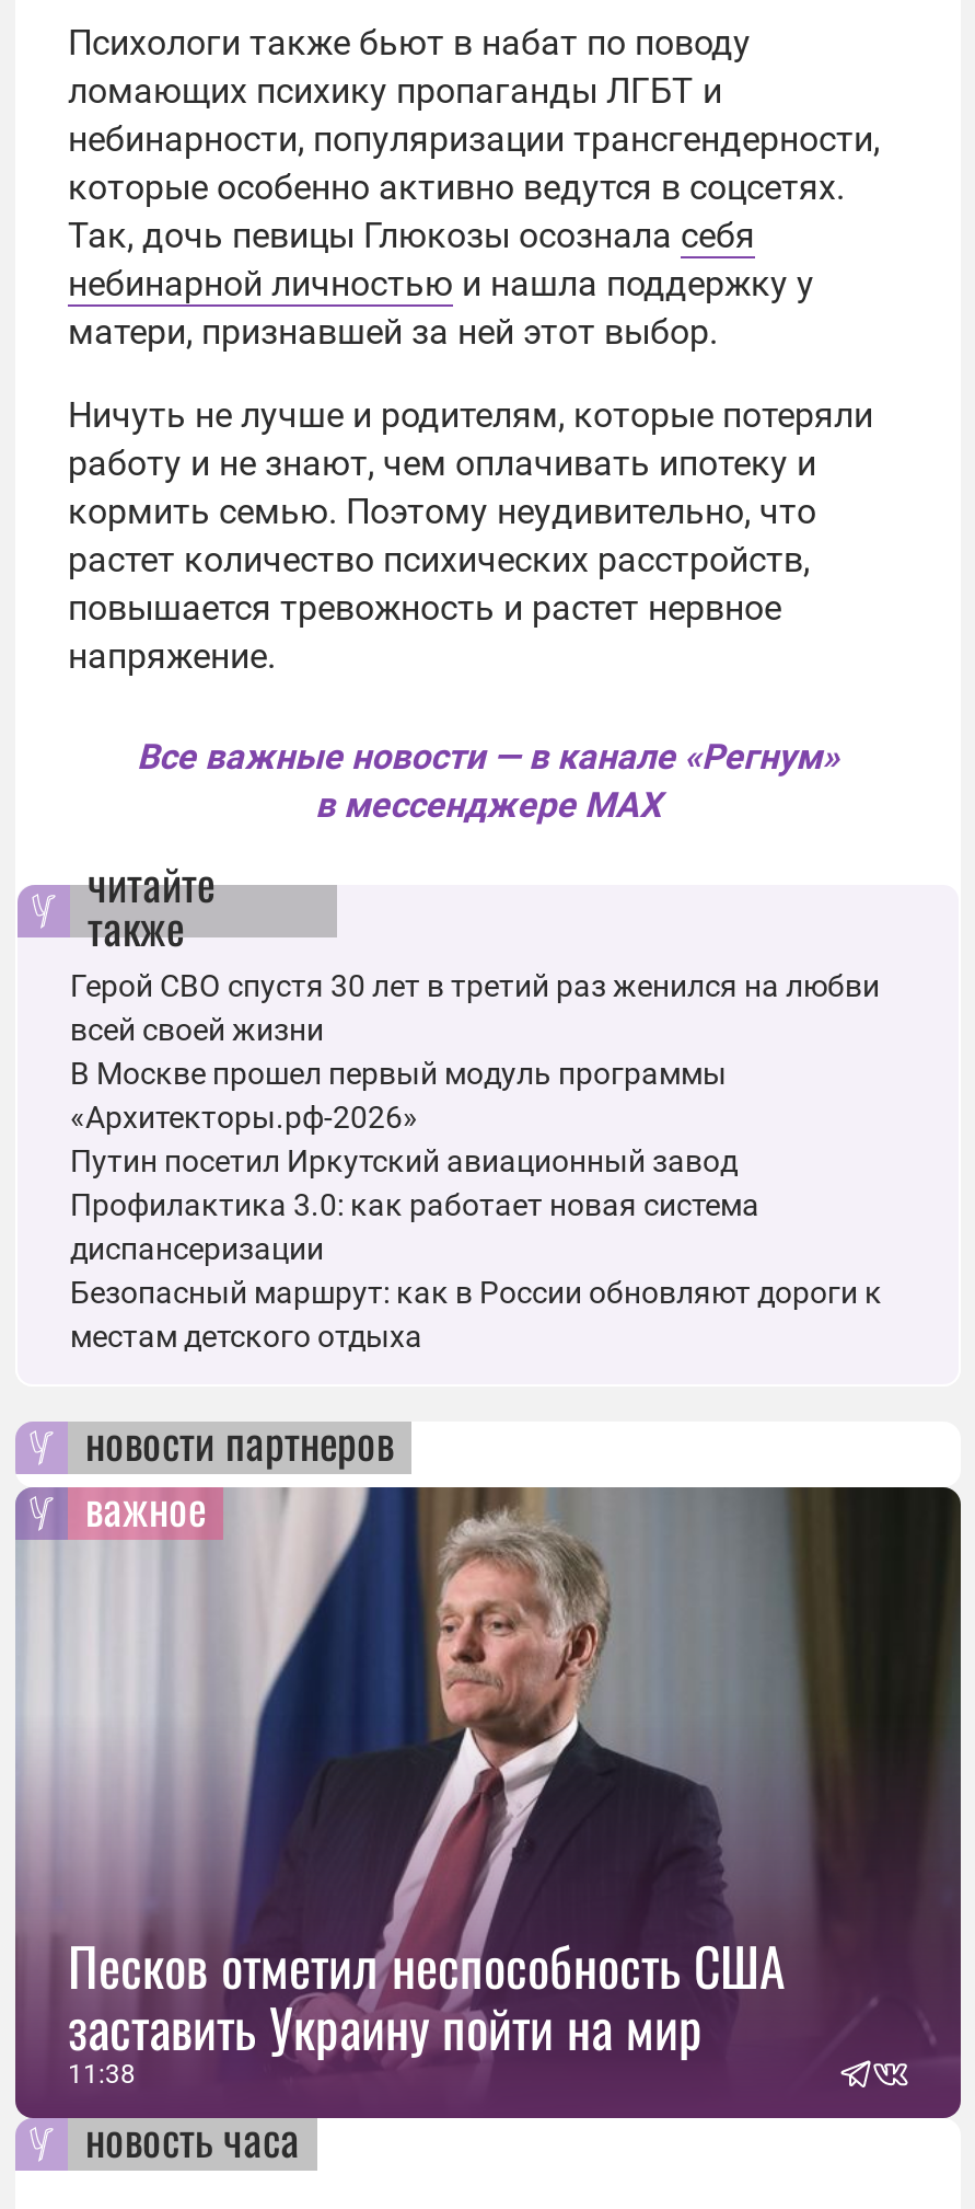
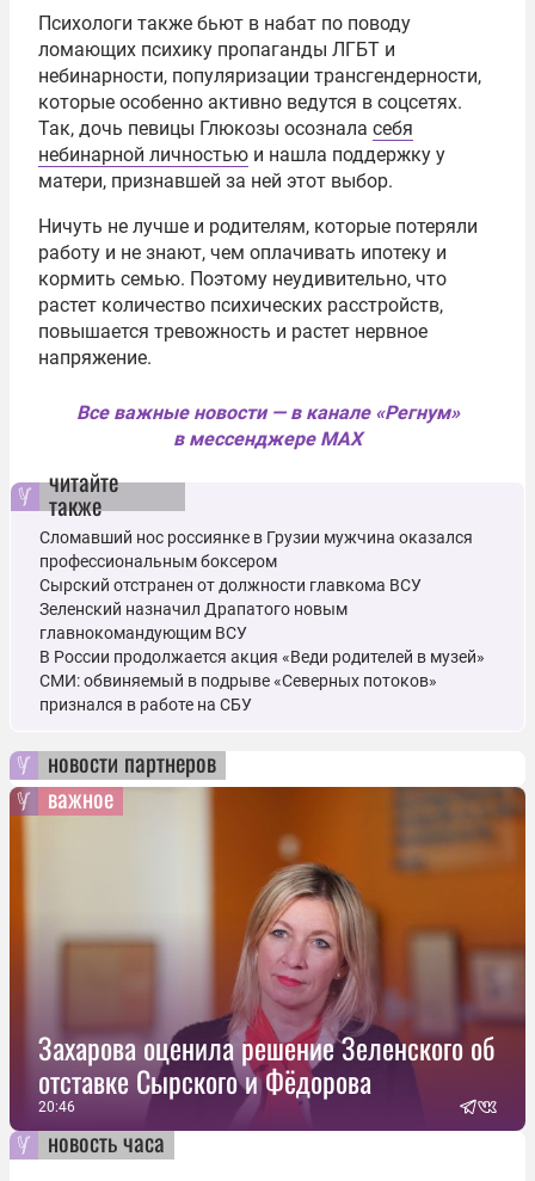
[70,969,882,1354] Герой СВО спустя 30 лет в третий раз женился на любви | всей своей жизни | В Москве прошел первый модуль программы | «Архитекторы.рф-2026» | Путин посетил Иркутский авиационный завод | Профилактика 3.0: как работает новая система | диспансеризации | Безопасный маршрут: как в России обновляют дороги к | местам детского отдыха -> [39,528,485,714] Сломавший нос россиянке в Грузии мужчина оказался | профессиональным боксером | Сырский отстранен от должности главкома ВСУ | Зеленский назначил Драпатого новым | главнокомандующим ВСУ | В России продолжается акция «Веди родителей в музей» | СМИ: обвиняемый в подрыве «Северных потоков» | признался в работе на СБУ
[13,1485,963,2090] [image] | Песков отметил неспособность США | заставить Украину пойти на мир | 11:38 -> [8,786,527,1116] [image] | Захарова оценила решение Зеленского об | отставке Сырского и Фёдорова | 20:46

